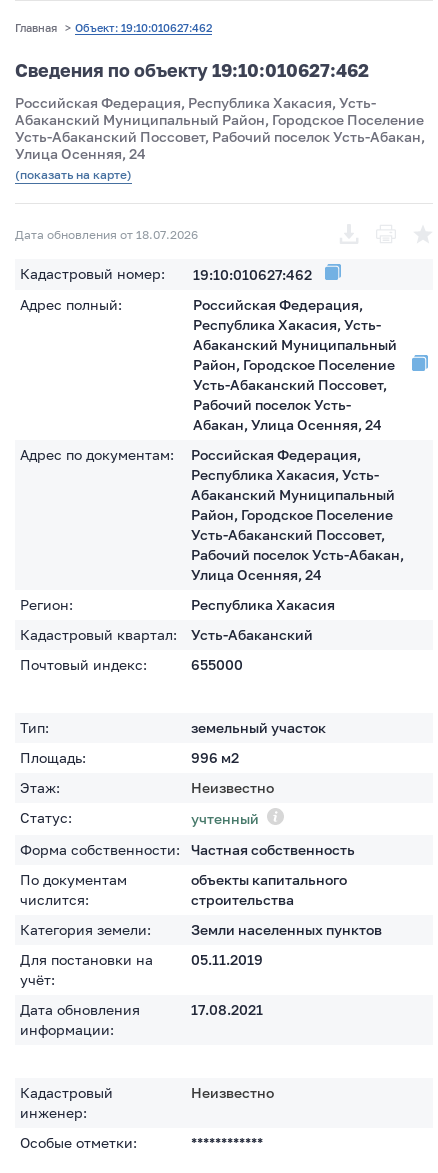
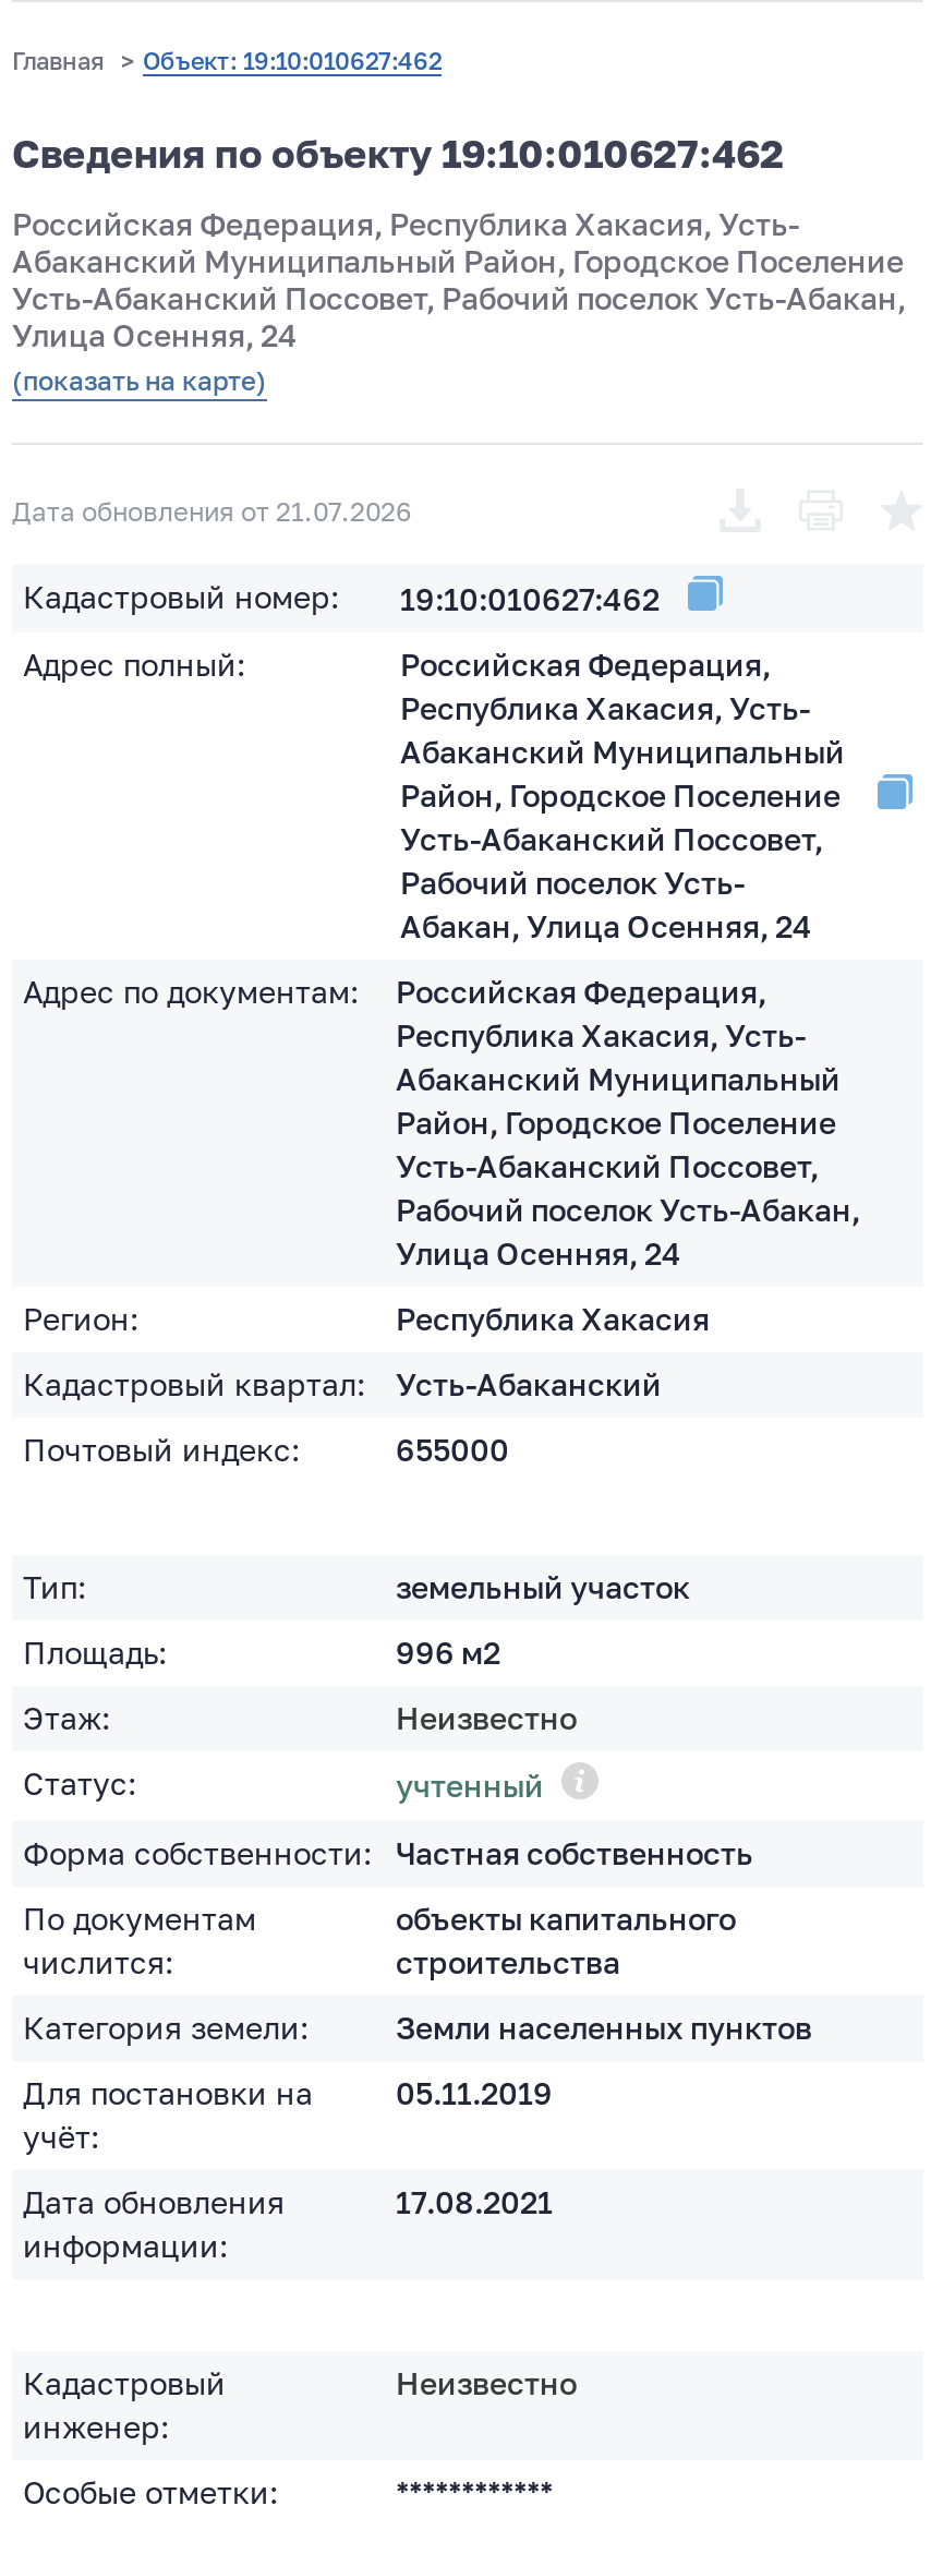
[15,226,198,241] Дата обновления от 18.07.2026 -> [12,494,411,527] Дата обновления от 21.07.2026

